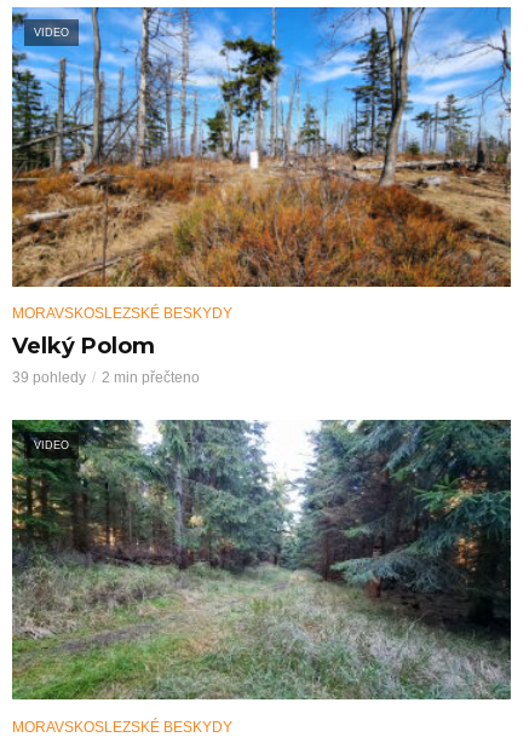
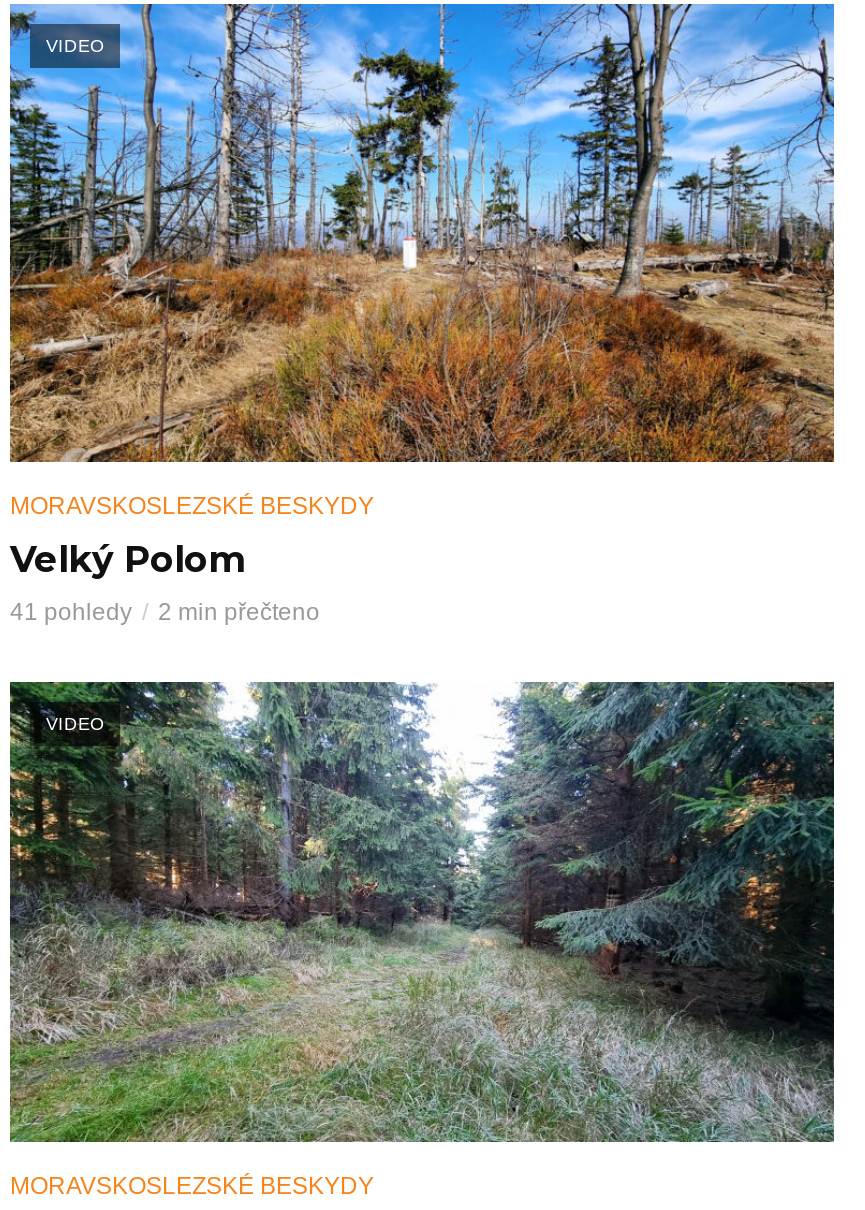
[12,369,200,386] 39 pohledy 2 min přečteno -> [10,599,320,627] 41 pohledy 2 min přečteno

